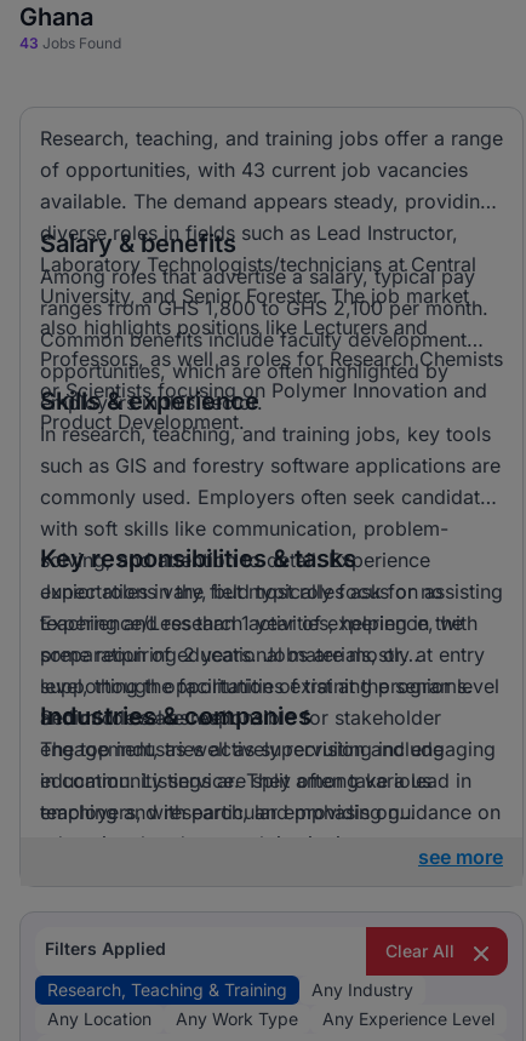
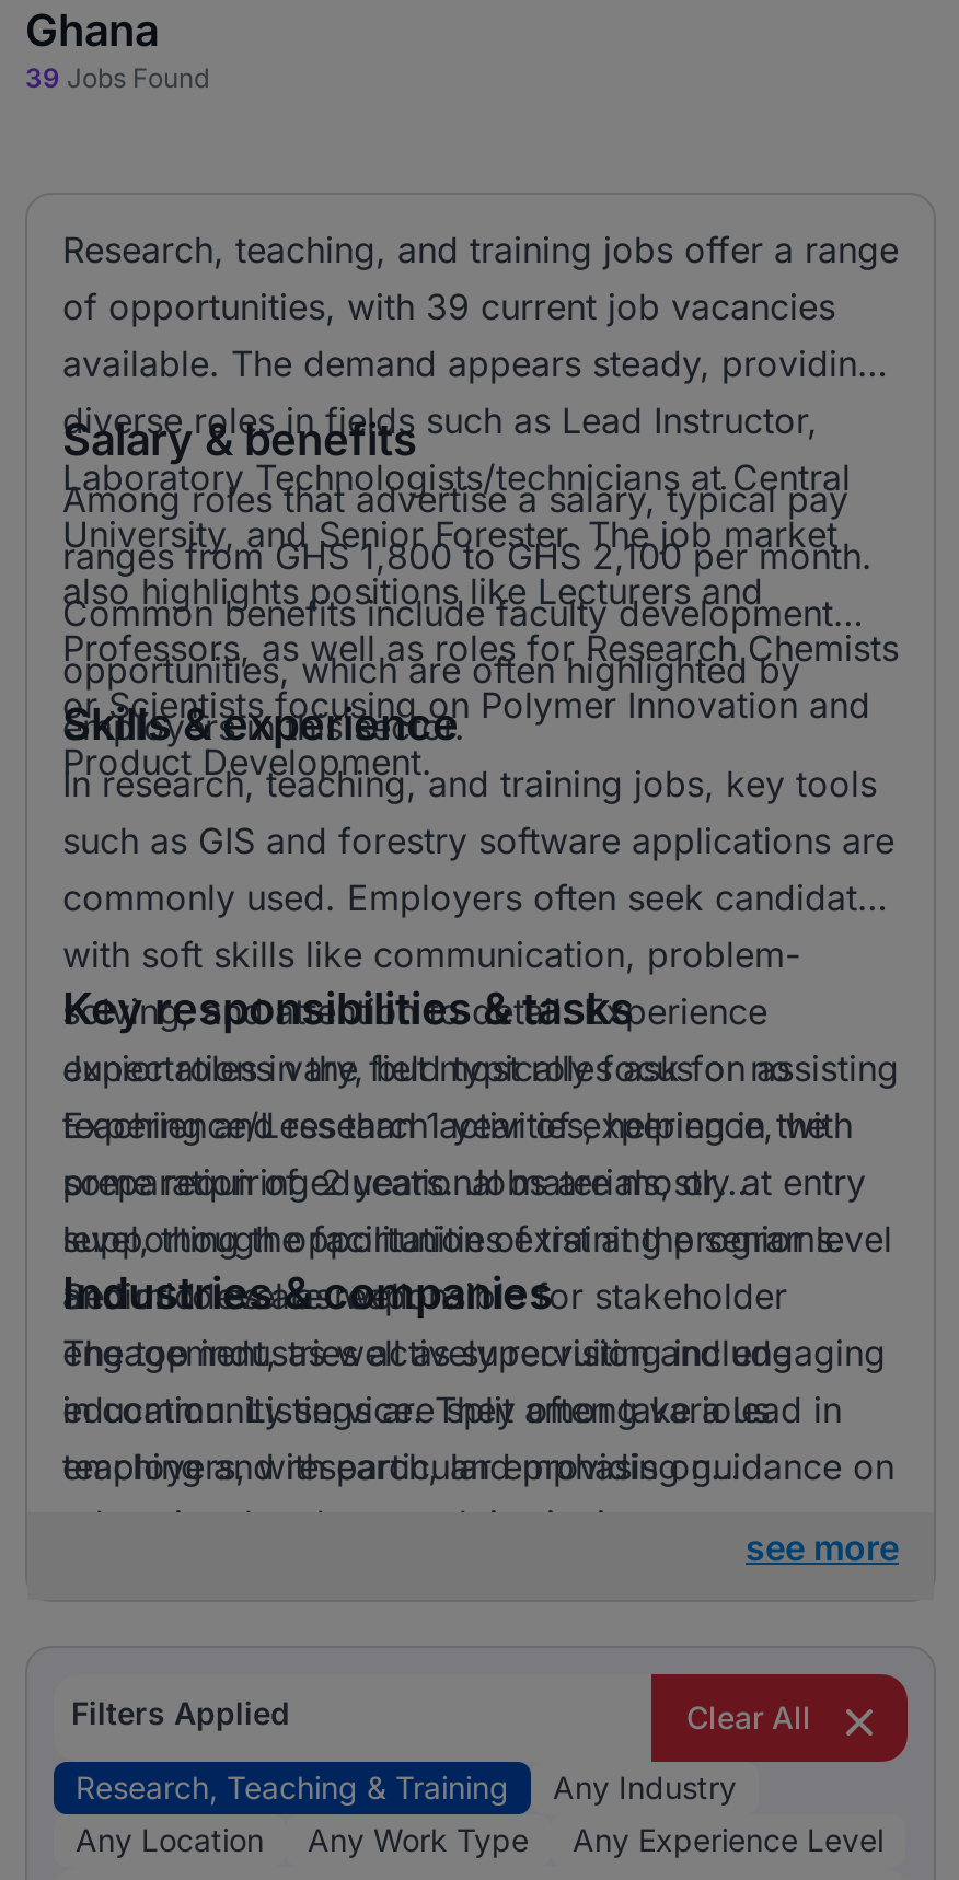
[19,34,121,52] 43 Jobs Found -> [25,61,209,94] 39 Jobs Found
[40,158,468,182] of opportunities, with 43 current job vacancies -> [62,285,835,328] of opportunities, with 39 current job vacancies

